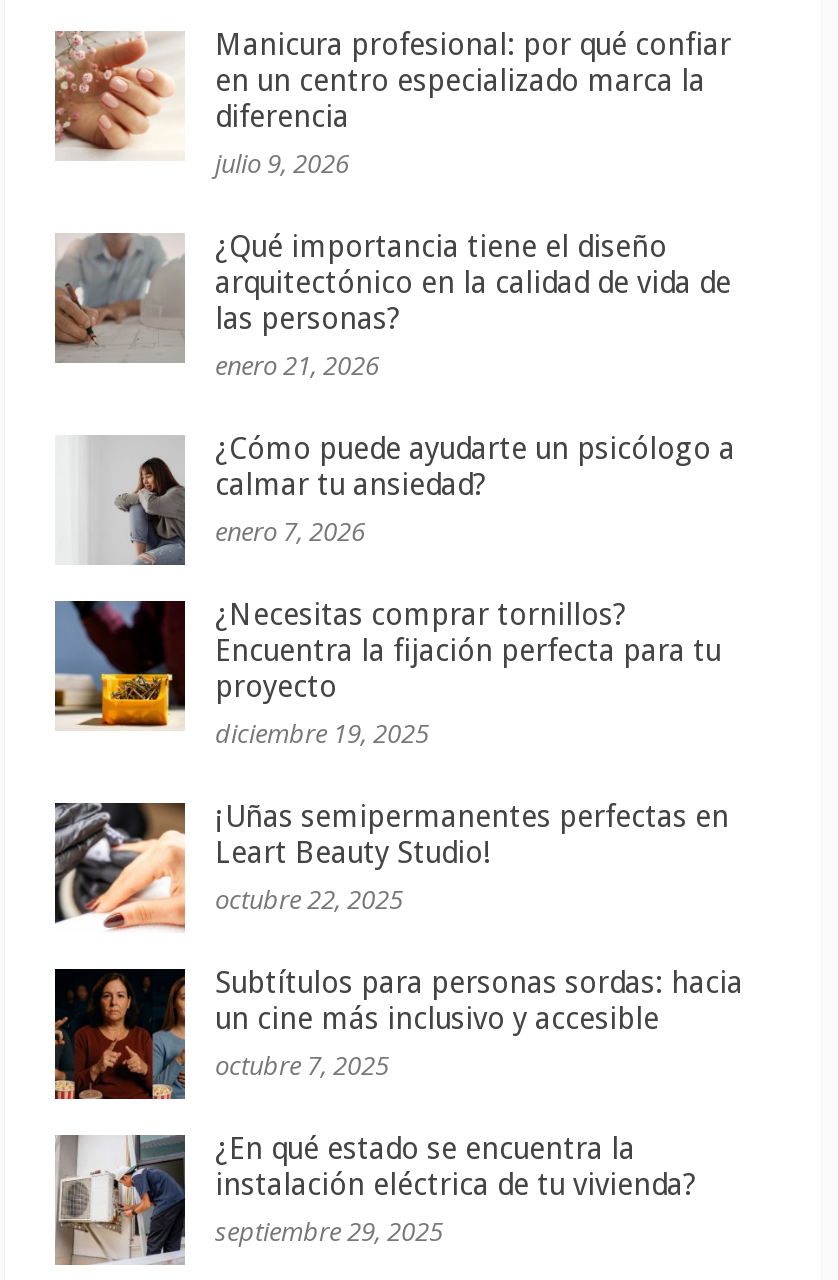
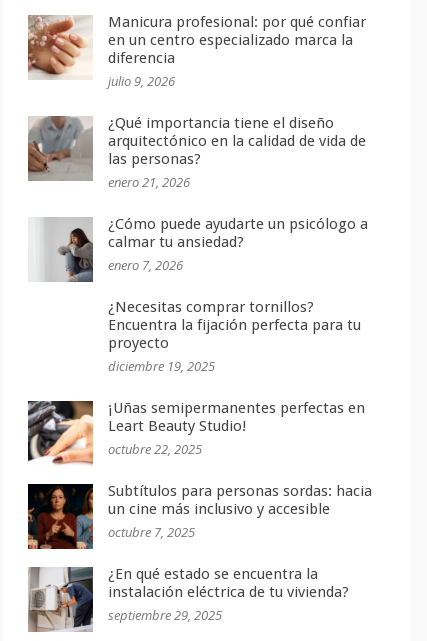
[53,599,187,731] [image] -> none

